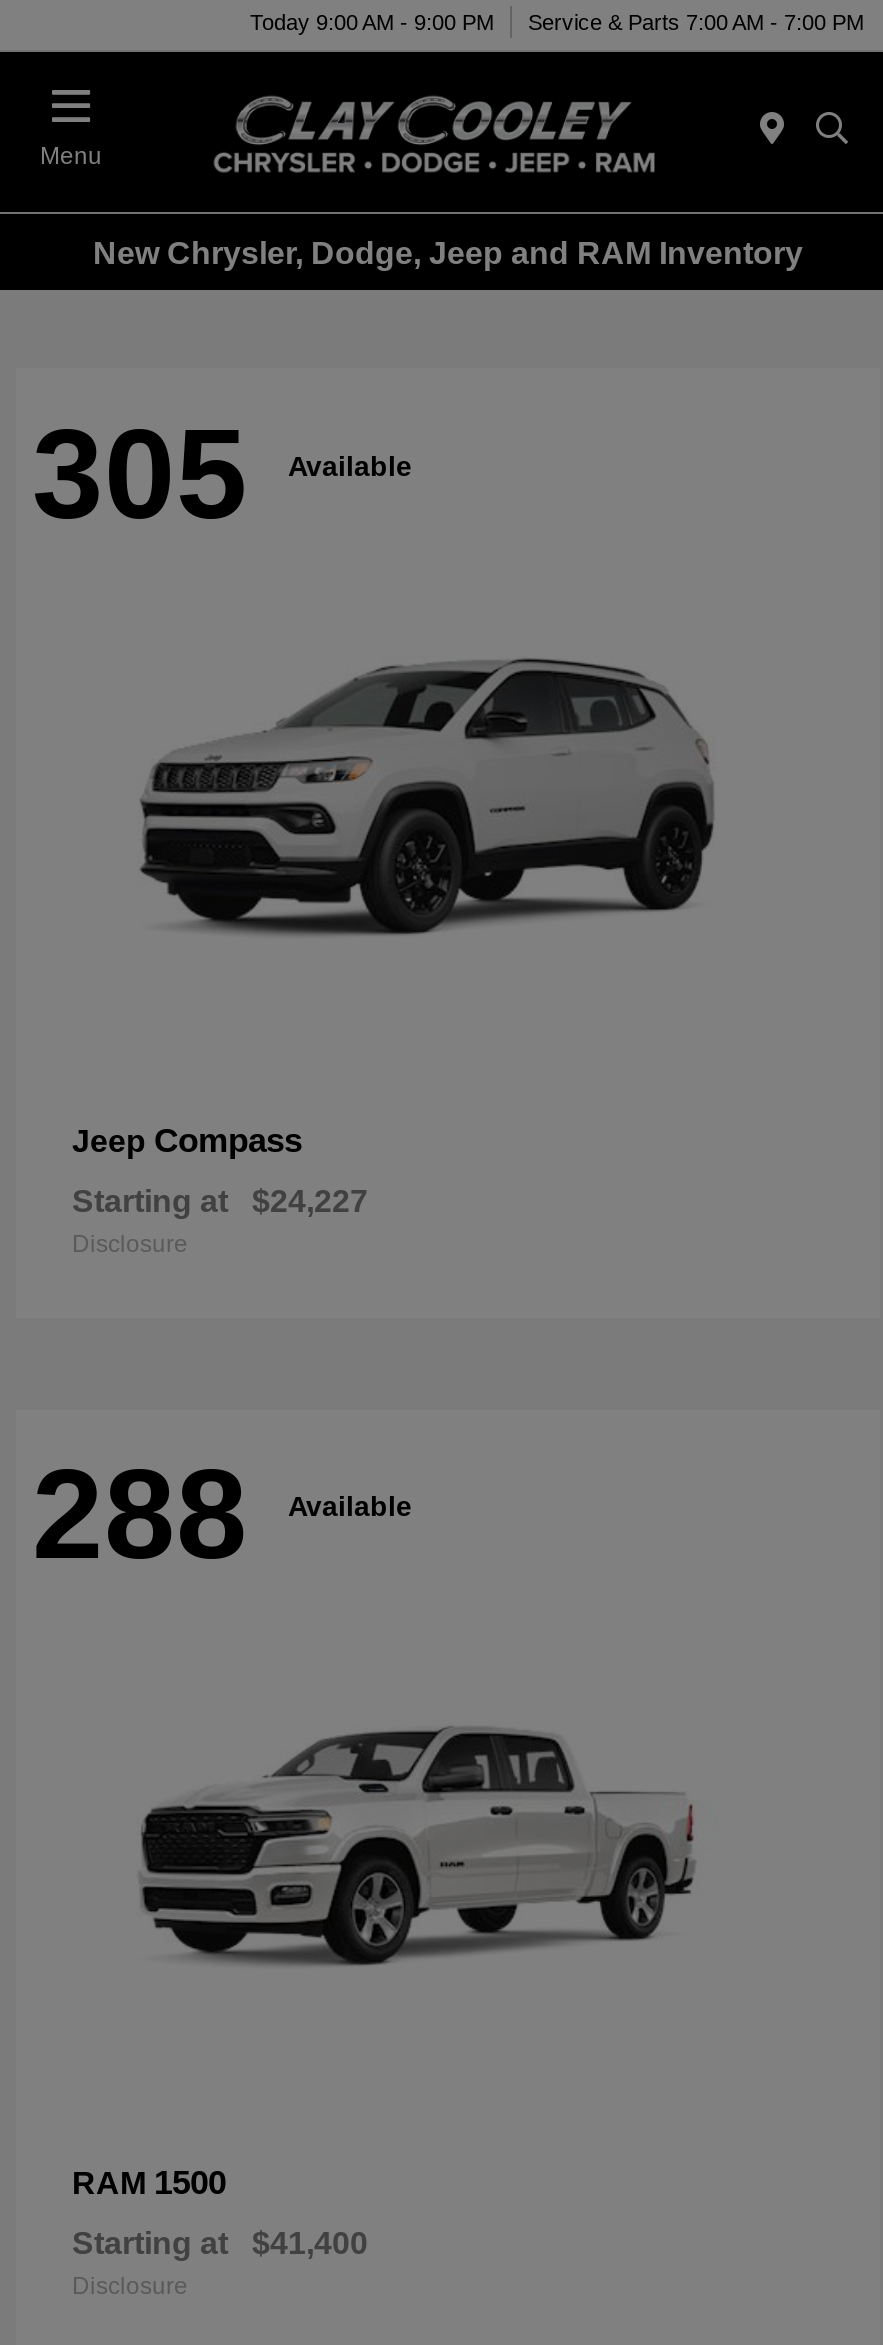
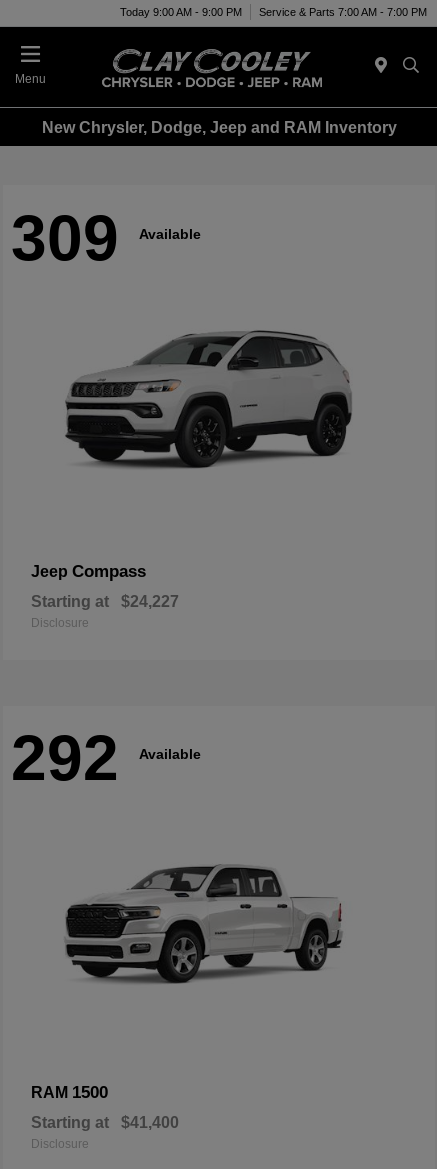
[32,401,412,545] 305 Available -> [11,202,201,274] 309 Available
[32,1443,412,1587] 288 Available -> [11,722,201,794] 292 Available

